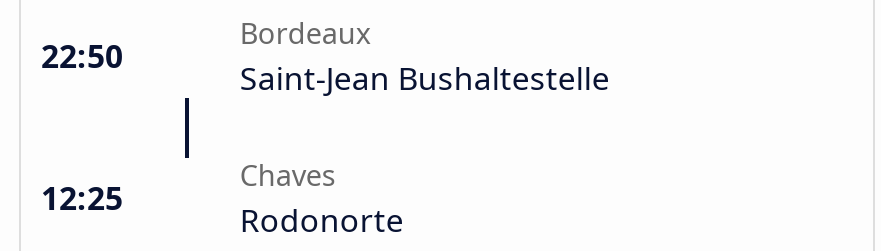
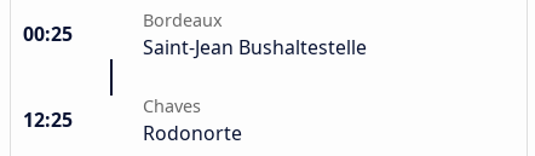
[41,33,123,77] 22:50 -> [23,20,73,47] 00:25

